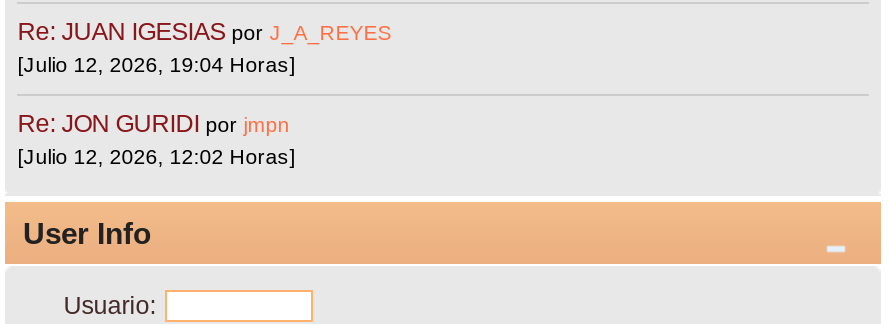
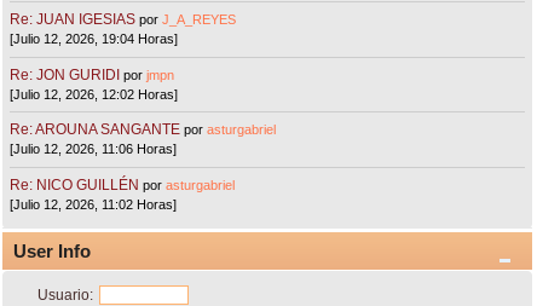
none -> [10,121,276,211] Re: AROUNA SANGANTE por asturgabriel | [Julio 12, 2026, 11:06 Horas] | Re: NICO GUILLÉN por asturgabriel | [Julio 12, 2026, 11:02 Horas]

